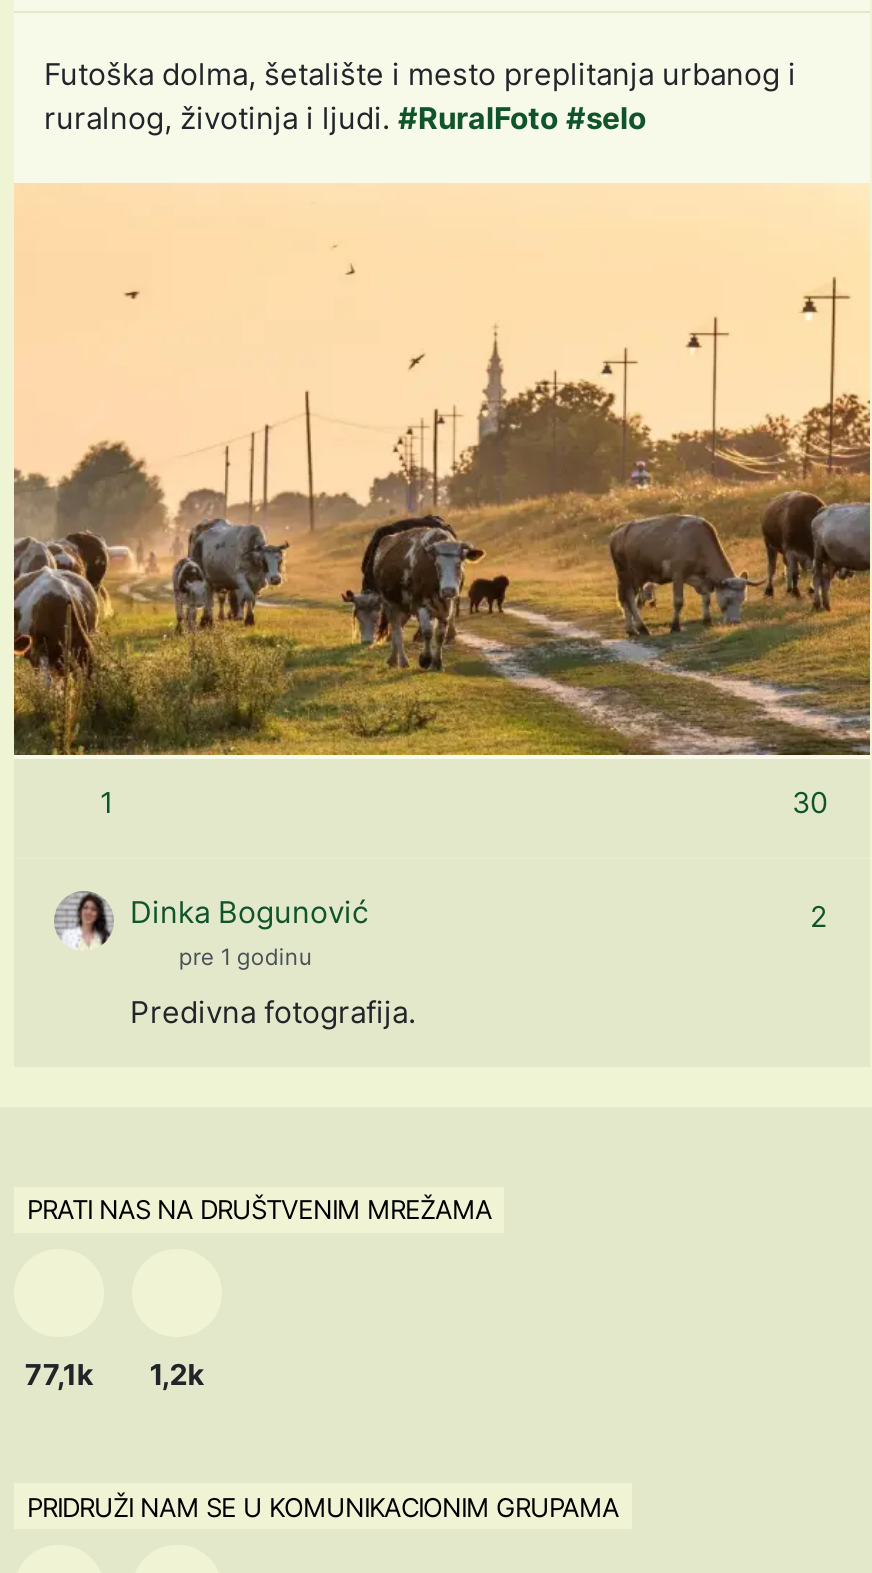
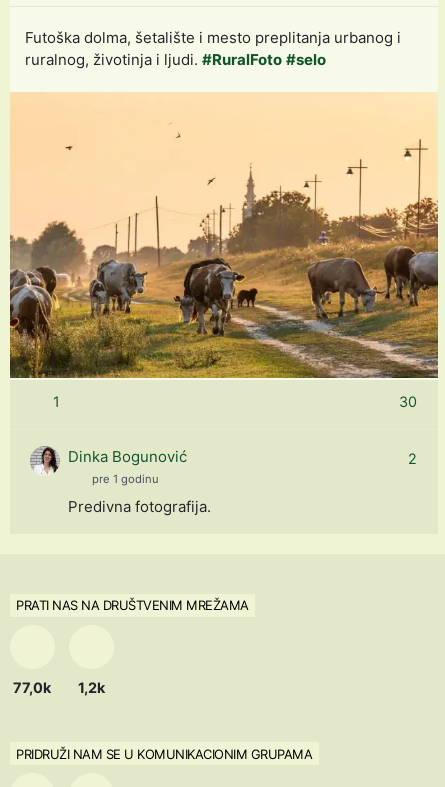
[25,1358,203,1392] 77,1k 1,2k -> [13,679,105,696] 77,0k 1,2k

